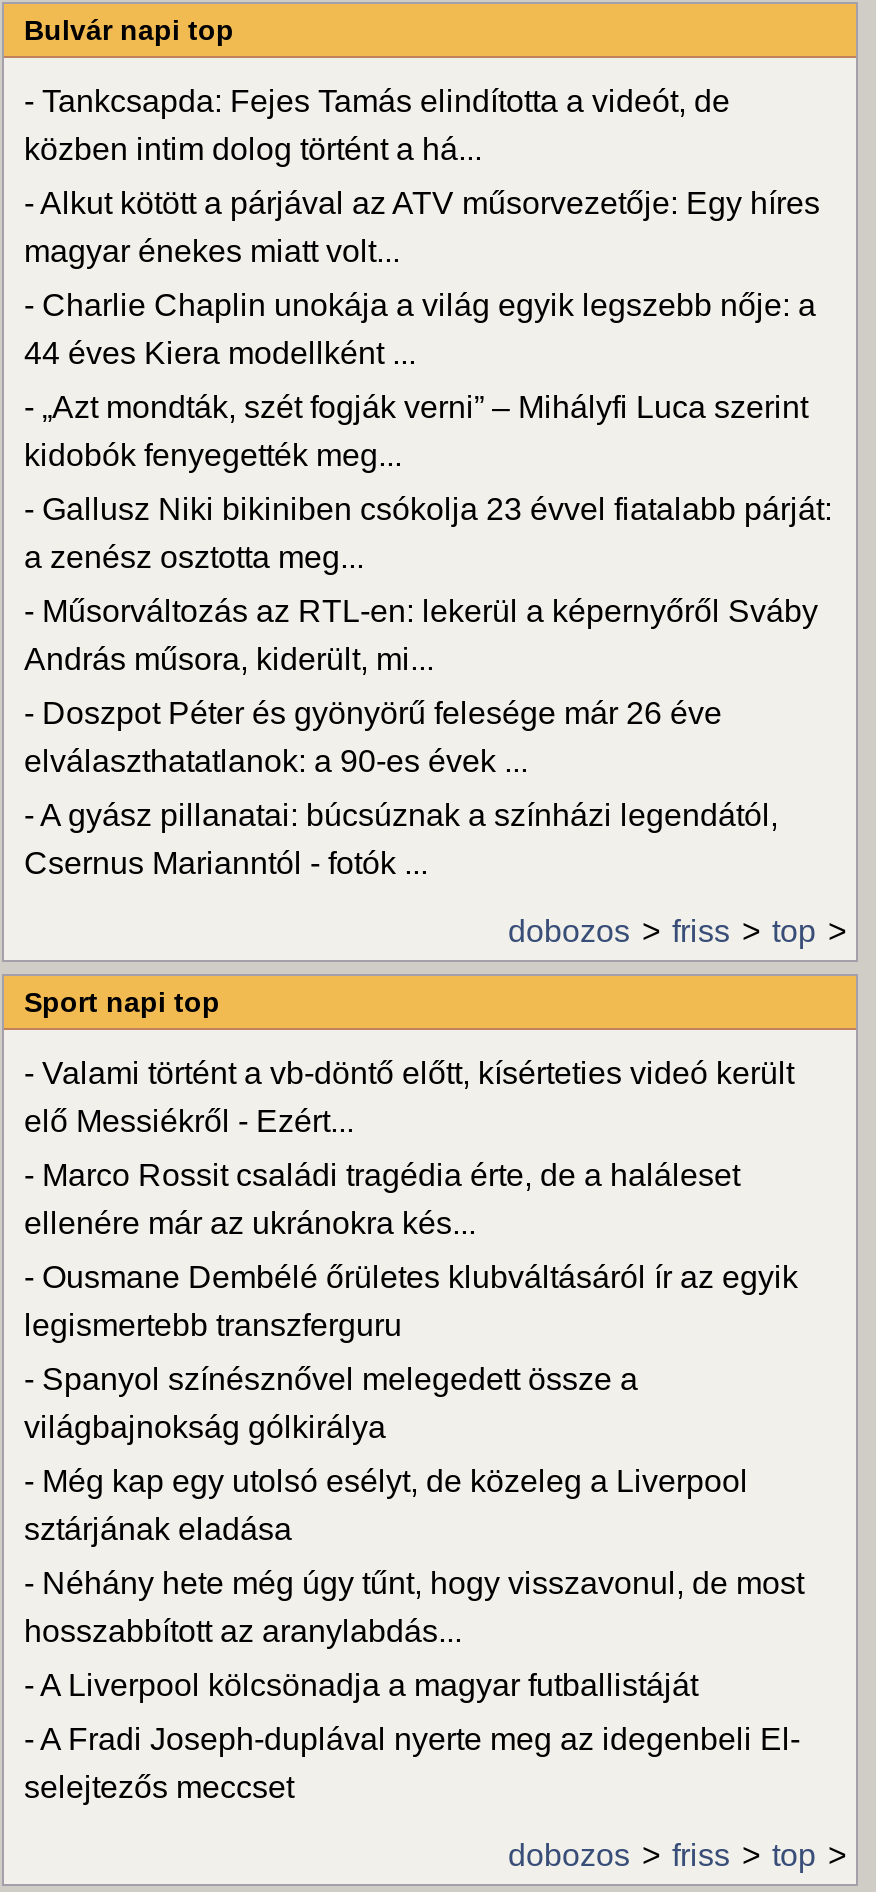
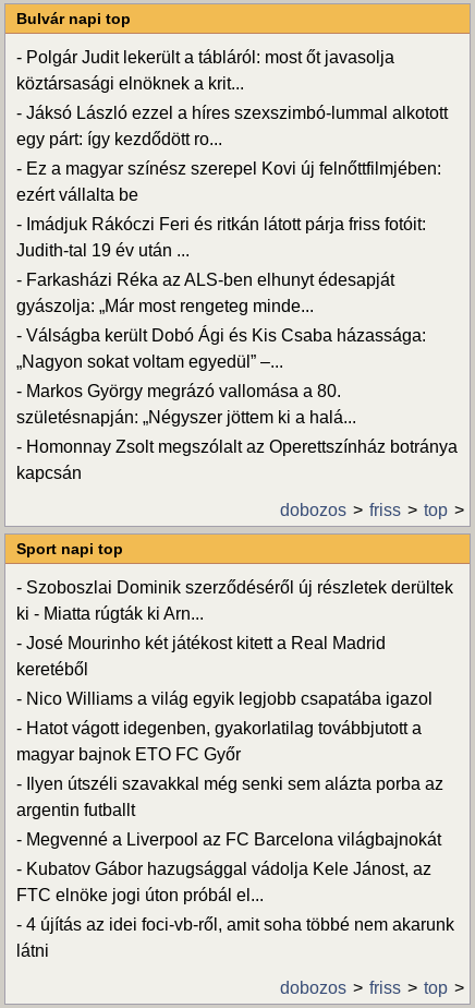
[24,84,730,166] - Tankcsapda: Fejes Tamás elindította a videót, de | közben intim dolog történt a há... -> [16,48,394,93] - Polgár Judit lekerült a tábláról: most őt javasolja | köztársasági elnöknek a krit...
[24,186,820,268] - Alkut kötött a párjával az ATV műsorvezetője: Egy híres | magyar énekes miatt volt... -> [16,104,448,148] - Jáksó László ezzel a híres szexszimbó-lummal alkotott | egy párt: így kezdődött ro...
[24,288,816,370] - Charlie Chaplin unokája a világ egyik legszebb nője: a | 44 éves Kiera modellként ... -> [16,159,441,204] - Ez a magyar színész szerepel Kovi új felnőttfilmjében: | ezért vállalta be
[24,390,808,472] - „Azt mondták, szét fogják verni” – Mihályfi Luca szerint | kidobók fenyegették meg... -> [16,215,426,260] - Imádjuk Rákóczi Feri és ritkán látott párja friss fotóit: | Judith-tal 19 év után ...
[24,492,832,574] - Gallusz Niki bikiniben csókolja 23 évvel fiatalabb párját: | a zenész osztotta meg... -> [16,271,394,315] - Farkasházi Réka az ALS-ben elhunyt édesapját | gyászolja: „Már most rengeteg minde...
[24,594,818,676] - Műsorváltozás az RTL-en: lekerül a képernyőről Sváby | András műsora, kiderült, mi... -> [16,326,426,371] - Válságba került Dobó Ági és Kis Csaba házassága: | „Nagyon sokat voltam egyedül” –...
[24,696,722,778] - Doszpot Péter és gyönyörű felesége már 26 éve | elválaszthatatlanok: a 90-es évek ... -> [16,382,356,427] - Markos György megrázó vallomása a 80. | születésnapján: „Négyszer jöttem ki a halá...
[24,798,778,880] - A gyász pillanatai: búcsúznak a színházi legendától, | Csernus Marianntól - fotók ... -> [16,437,458,482] - Homonnay Zsolt megszólalt az Operettszínház botránya | kapcsán
[24,1056,794,1138] - Valami történt a vb-döntő előtt, kísérteties videó került | elő Messiékről - Ezért... -> [16,578,453,623] - Szoboszlai Dominik szerződéséről új részletek derültek | ki - Miatta rúgták ki Arn...
[24,1158,740,1240] - Marco Rossit családi tragédia érte, de a haláleset | ellenére már az ukránokra kés... -> [16,634,386,679] - José Mourinho két játékost kitett a Real Madrid | keretéből
[24,1260,798,1342] - Ousmane Dembélé őrületes klubváltásáról ír az egyik | legismertebb transzferguru -> [16,689,433,708] - Nico Williams a világ egyik legjobb csapatába igazol
[24,1362,638,1444] - Spanyol színésznővel melegedett össze a | világbajnokság gólkirálya -> [16,719,422,764] - Hatot vágott idegenben, gyakorlatilag továbbjutott a | magyar bajnok ETO FC Győr
[24,1464,748,1546] - Még kap egy utolsó esélyt, de közeleg a Liverpool | sztárjának eladása -> [16,775,443,819] - Ilyen útszéli szavakkal még senki sem alázta porba az | argentin futballt
[24,1566,804,1648] - Néhány hete még úgy tűnt, hogy visszavonul, de most | hosszabbított az aranylabdás... -> [16,830,441,849] - Megvenné a Liverpool az FC Barcelona világbajnokát
[24,1668,698,1702] - A Liverpool kölcsönadja a magyar futballistáját -> [16,860,431,904] - Kubatov Gábor hazugsággal vádolja Kele Jánost, az | FTC elnöke jogi úton próbál el...
[24,1722,800,1804] - A Fradi Joseph-duplával nyerte meg az idegenbeli El- | selejtezős meccset -> [16,915,454,960] - 4 újítás az idei foci-vb-ről, amit soha többé nem akarunk | látni

